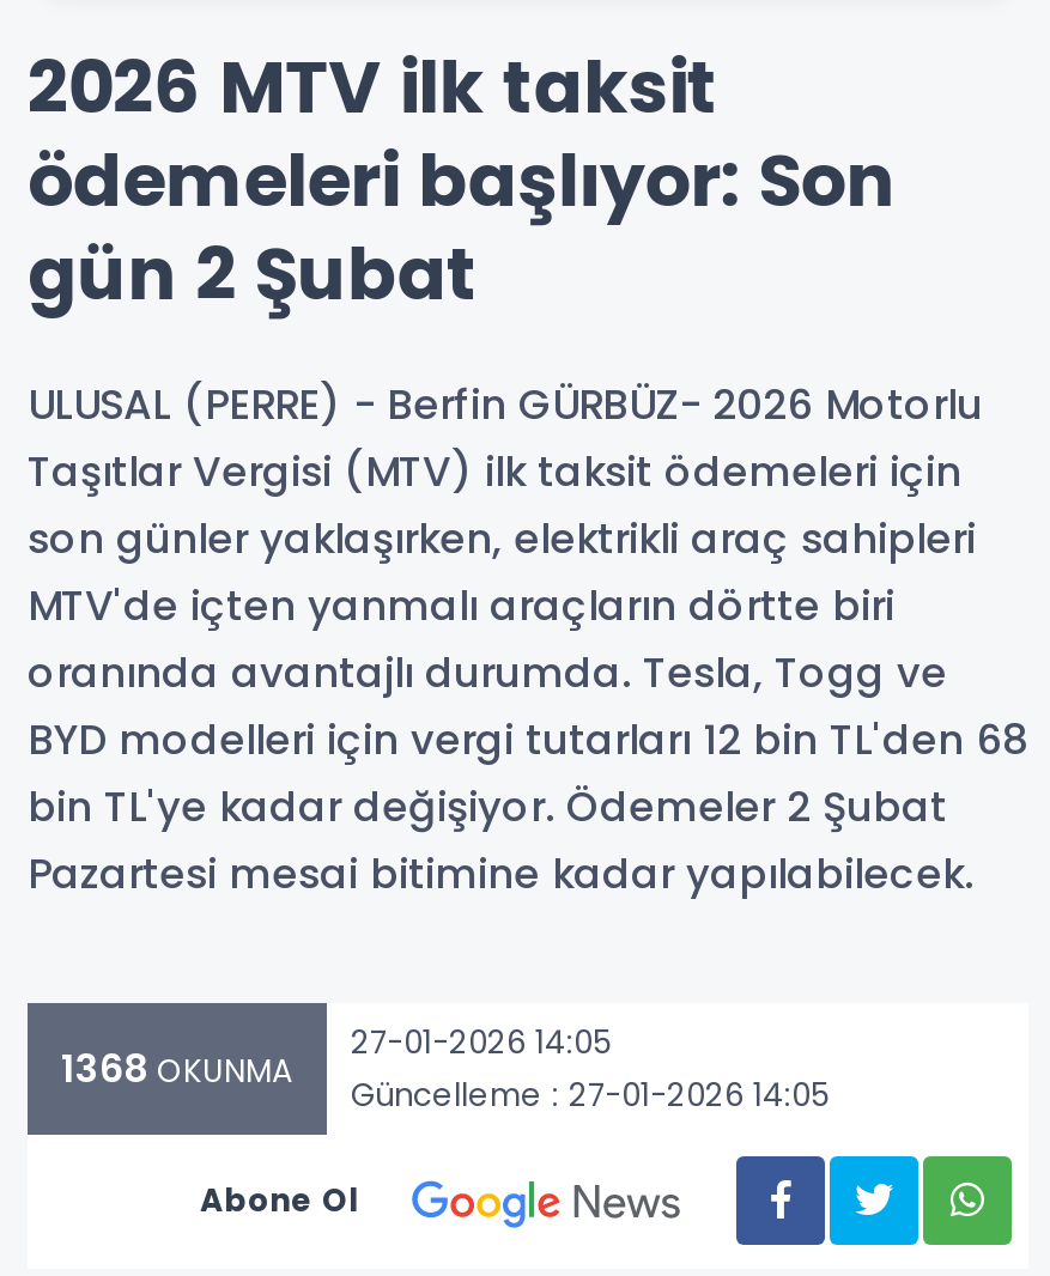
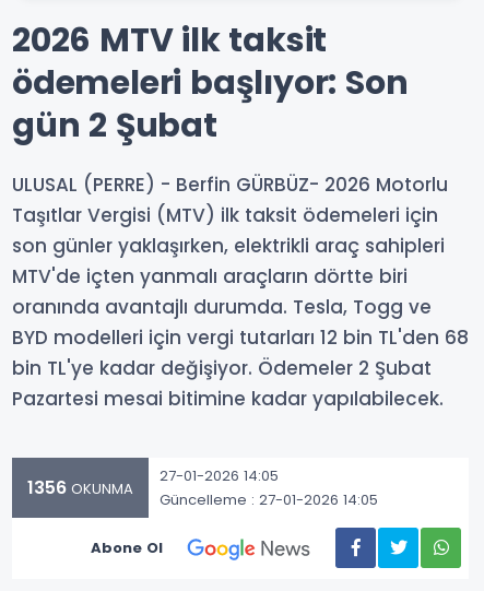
[61,1019,830,1117] 1368 OKUNMA 27-01-2026 14:05 Güncelleme : 27-01-2026 14:05 -> [27,465,378,510] 1356 OKUNMA 27-01-2026 14:05 Güncelleme : 27-01-2026 14:05

